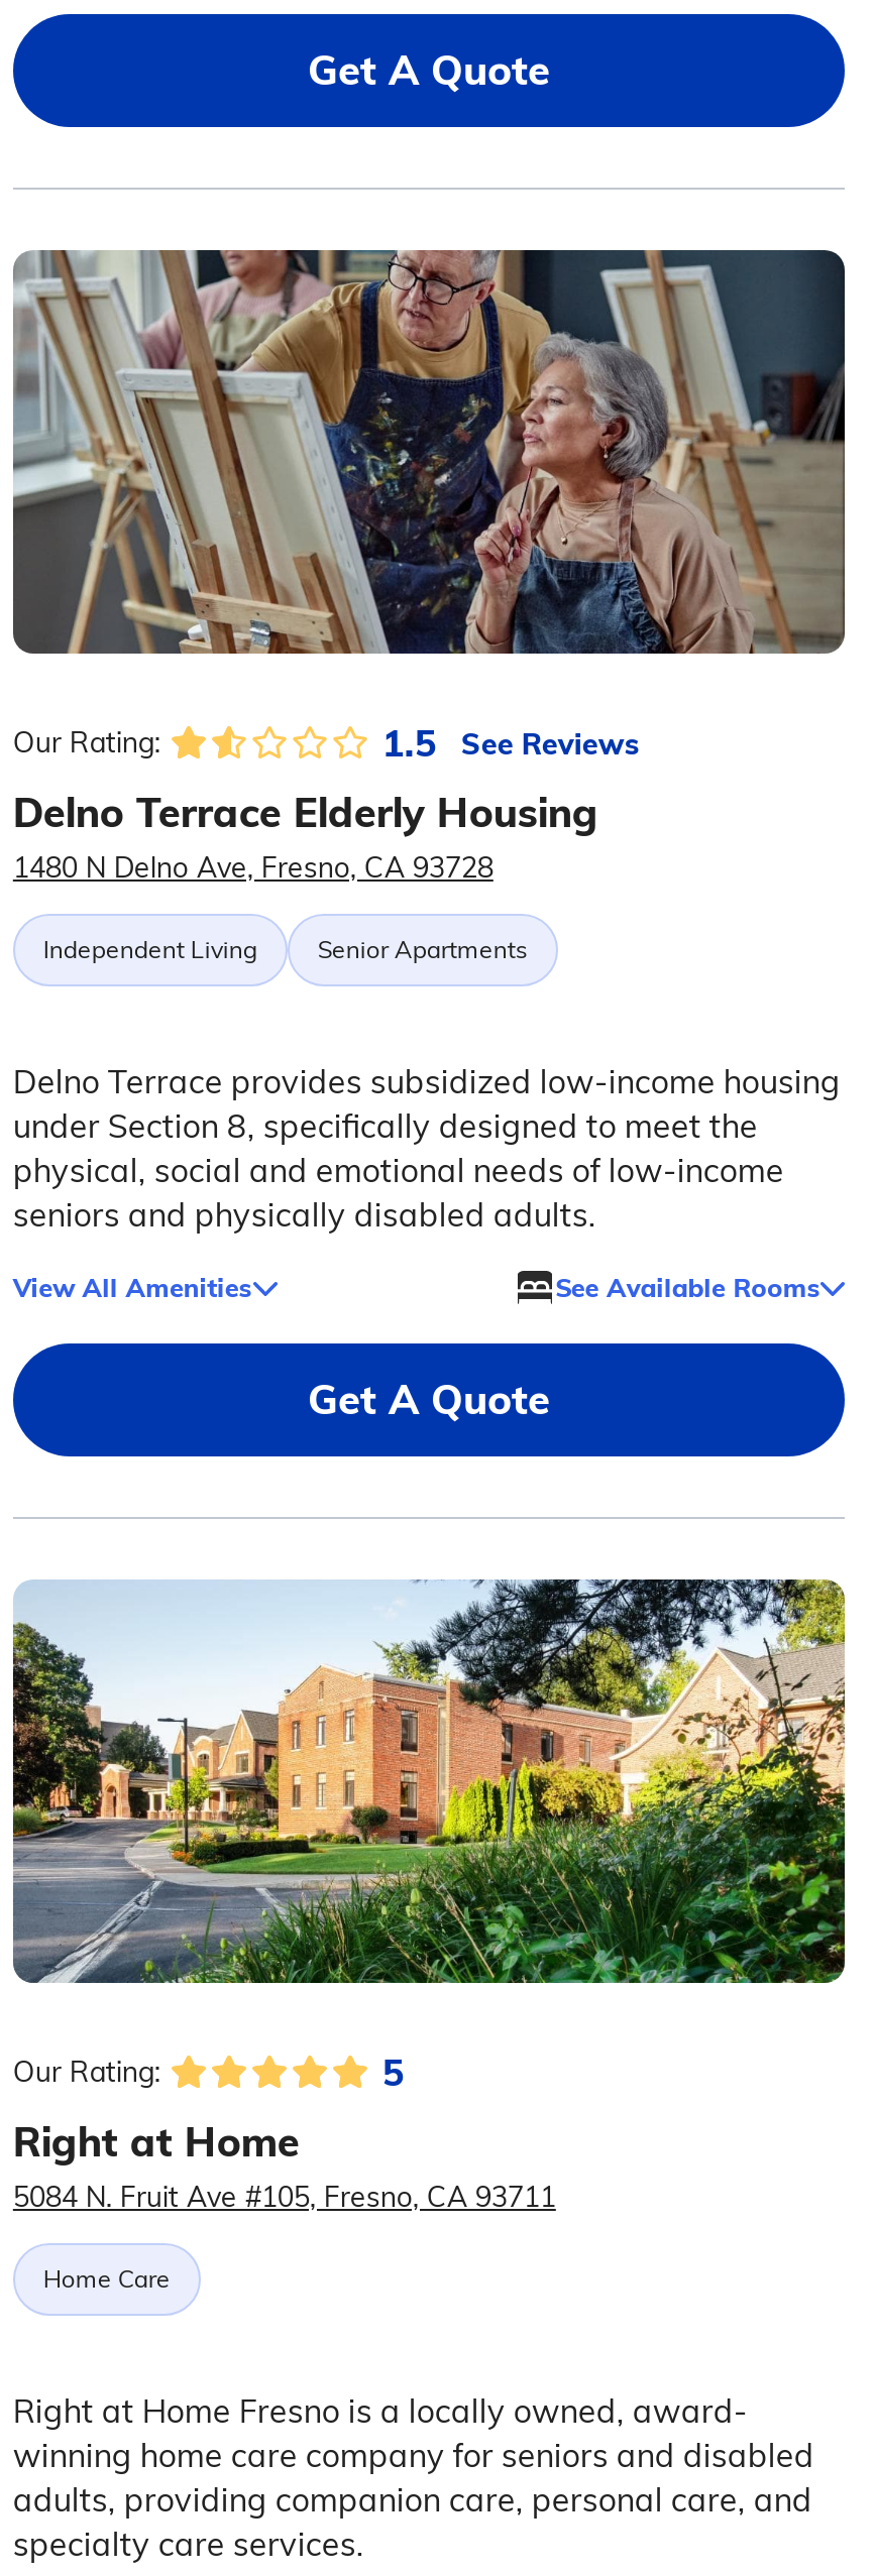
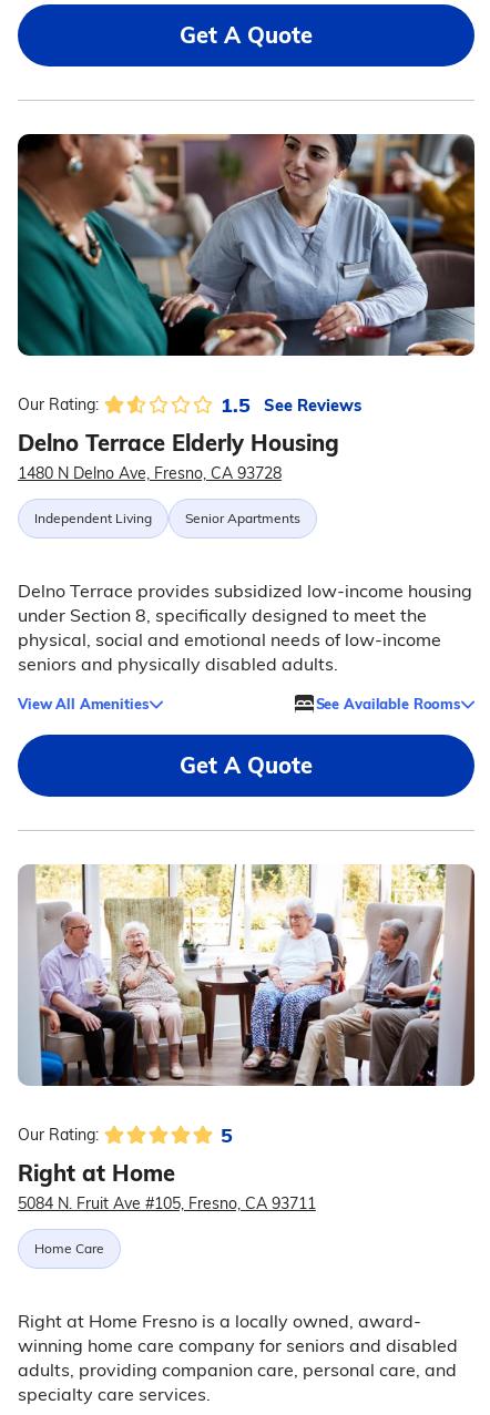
[11,248,847,656] [image] -> [17,133,476,357] [image]
[11,1577,847,1985] [image] -> [18,863,476,1087] [image]

